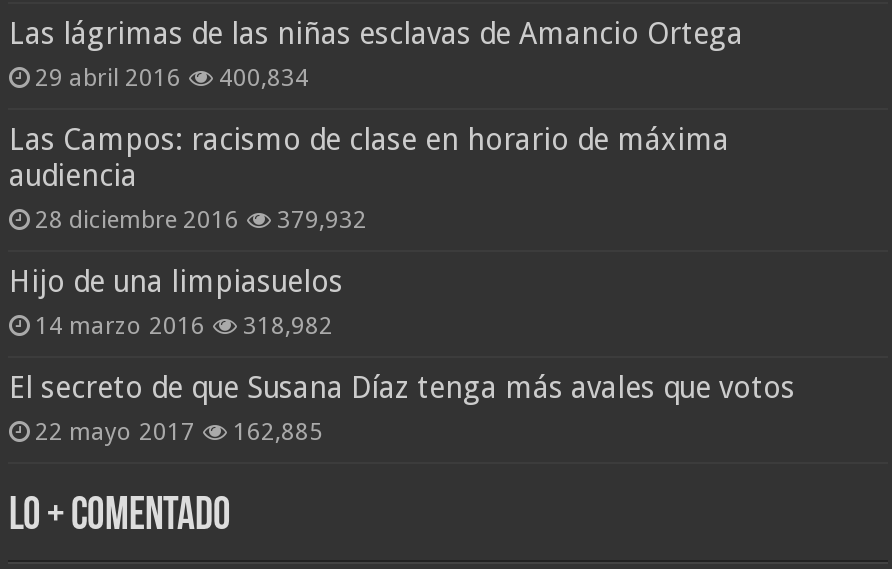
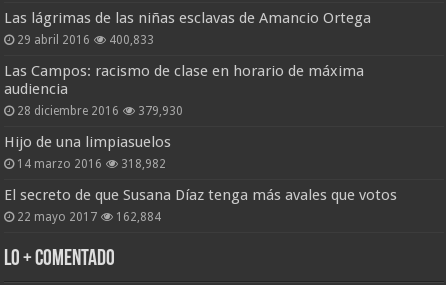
[35,64,309,92] 29 abril 2016 400,834 -> [17,33,154,47] 29 abril 2016 400,833
[35,206,367,234] 28 diciembre 2016 379,932 -> [17,104,183,118] 28 diciembre 2016 379,930
[35,418,323,446] 22 mayo 2017 162,885 -> [17,210,161,224] 22 mayo 2017 162,884

